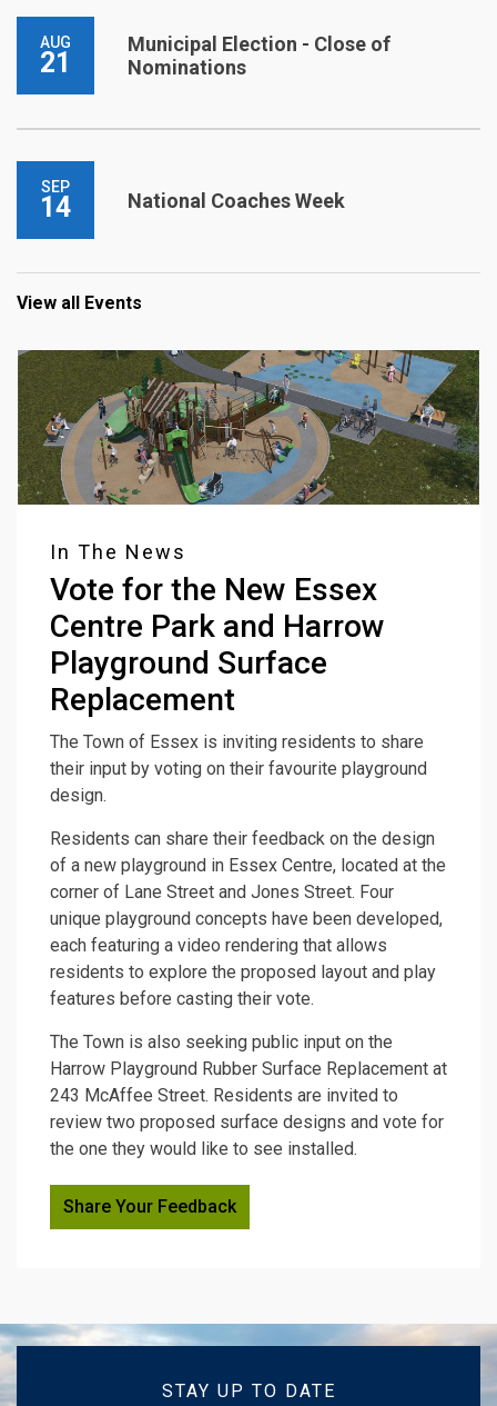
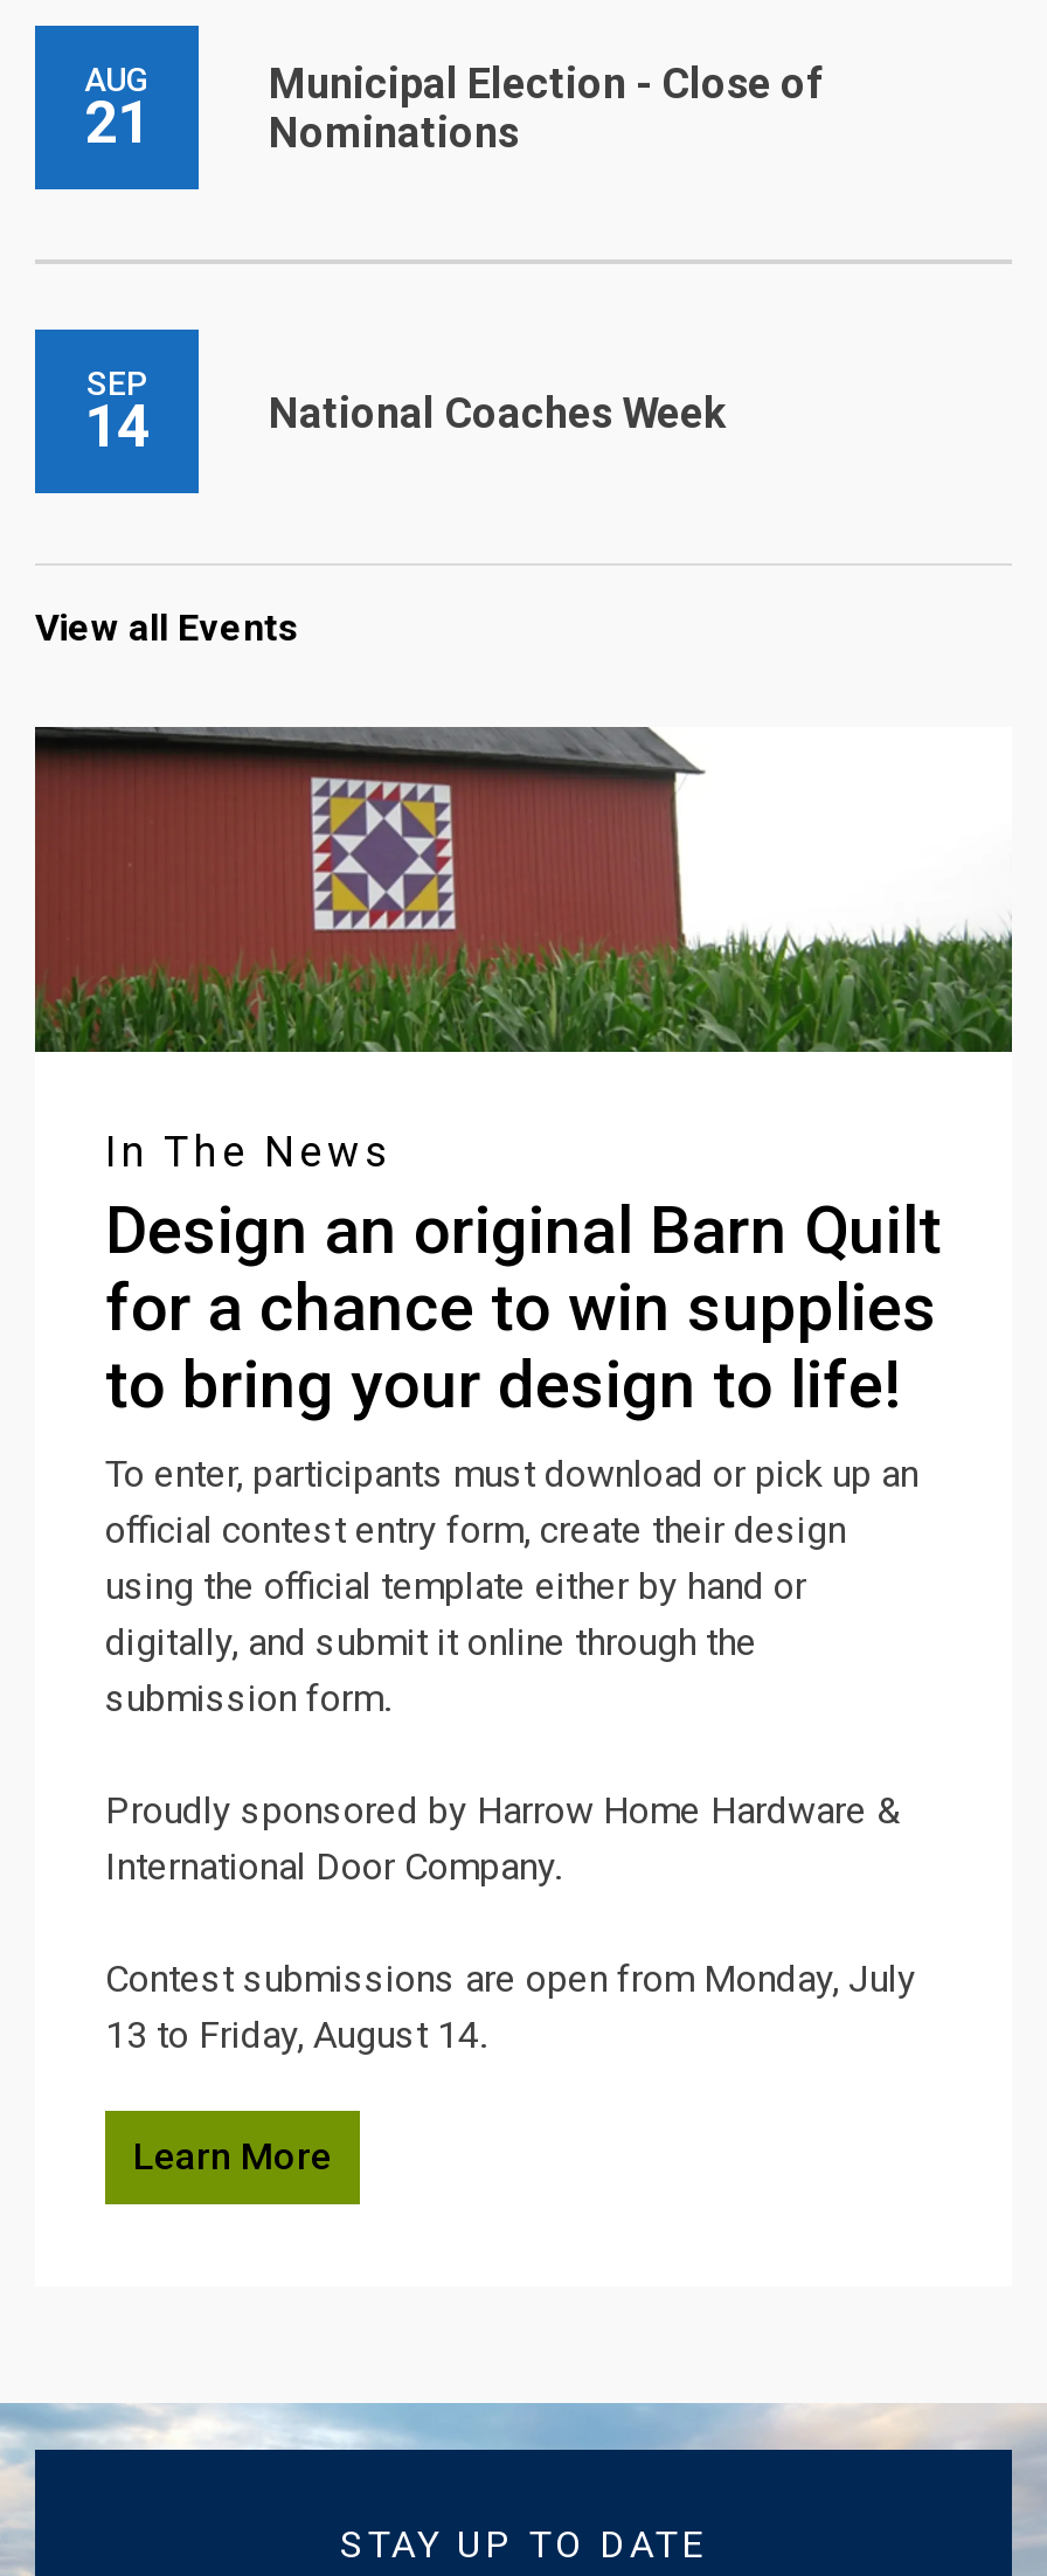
[17,349,480,506] [image] -> [33,727,1012,1054] [image]
[50,572,427,806] Vote for the New Essex | Centre Park and Harrow | Playground Surface | Replacement | The Town of Essex is inviting residents to share | their input by voting on their favourite playground | design. -> [105,1193,942,1721] Design an original Barn Quilt | for a chance to win supplies | to bring your design to life! | To enter, participants must download or pick up an | official contest entry form, create their design | using the official template either by hand or | digitally, and submit it online through the | submission form.
[50,828,446,1009] Residents can share their feedback on the design | of a new playground in Essex Centre, located at the | corner of Lane Street and Jones Street. Four | unique playground concepts have been developed, | each featuring a video rendering that allows | residents to explore the proposed layout and play | features before casting their vote. -> [105,1789,900,1889] Proudly sponsored by Harrow Home Hardware & | International Door Company.
[50,1032,447,1159] The Town is also seeking public input on the | Harrow Playground Rubber Surface Replacement at | 243 McAffee Street. Residents are invited to | review two proposed surface designs and vote for | the one they would like to see installed. -> [105,1957,916,2058] Contest submissions are open from Monday, July | 13 to Friday, August 14.
[63,1196,236,1217] Share Your Feedback -> [133,2135,332,2179] Learn More

